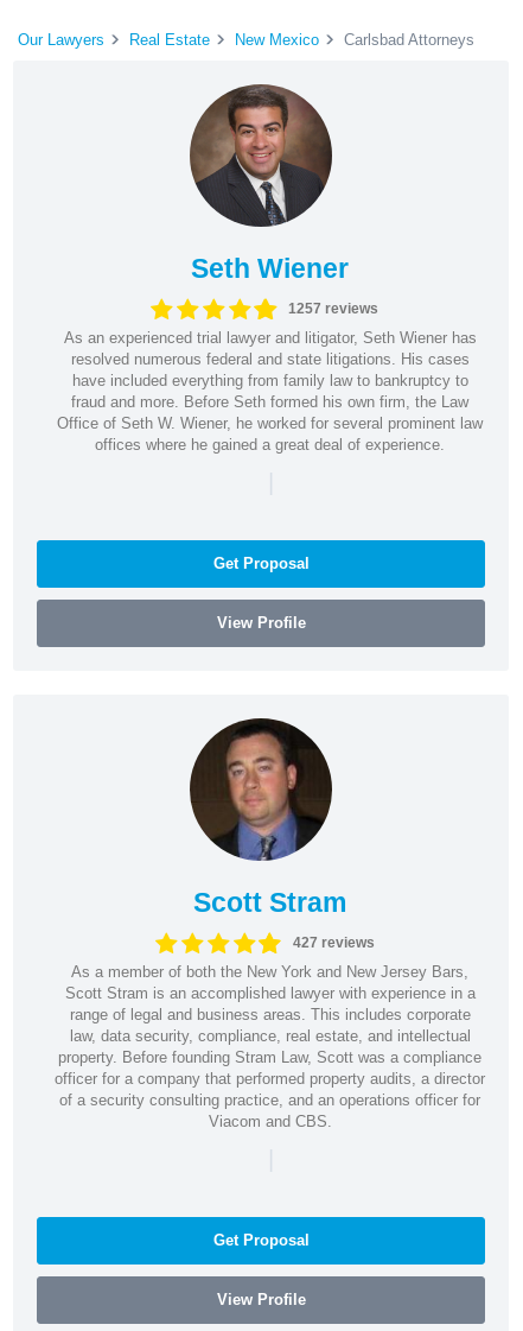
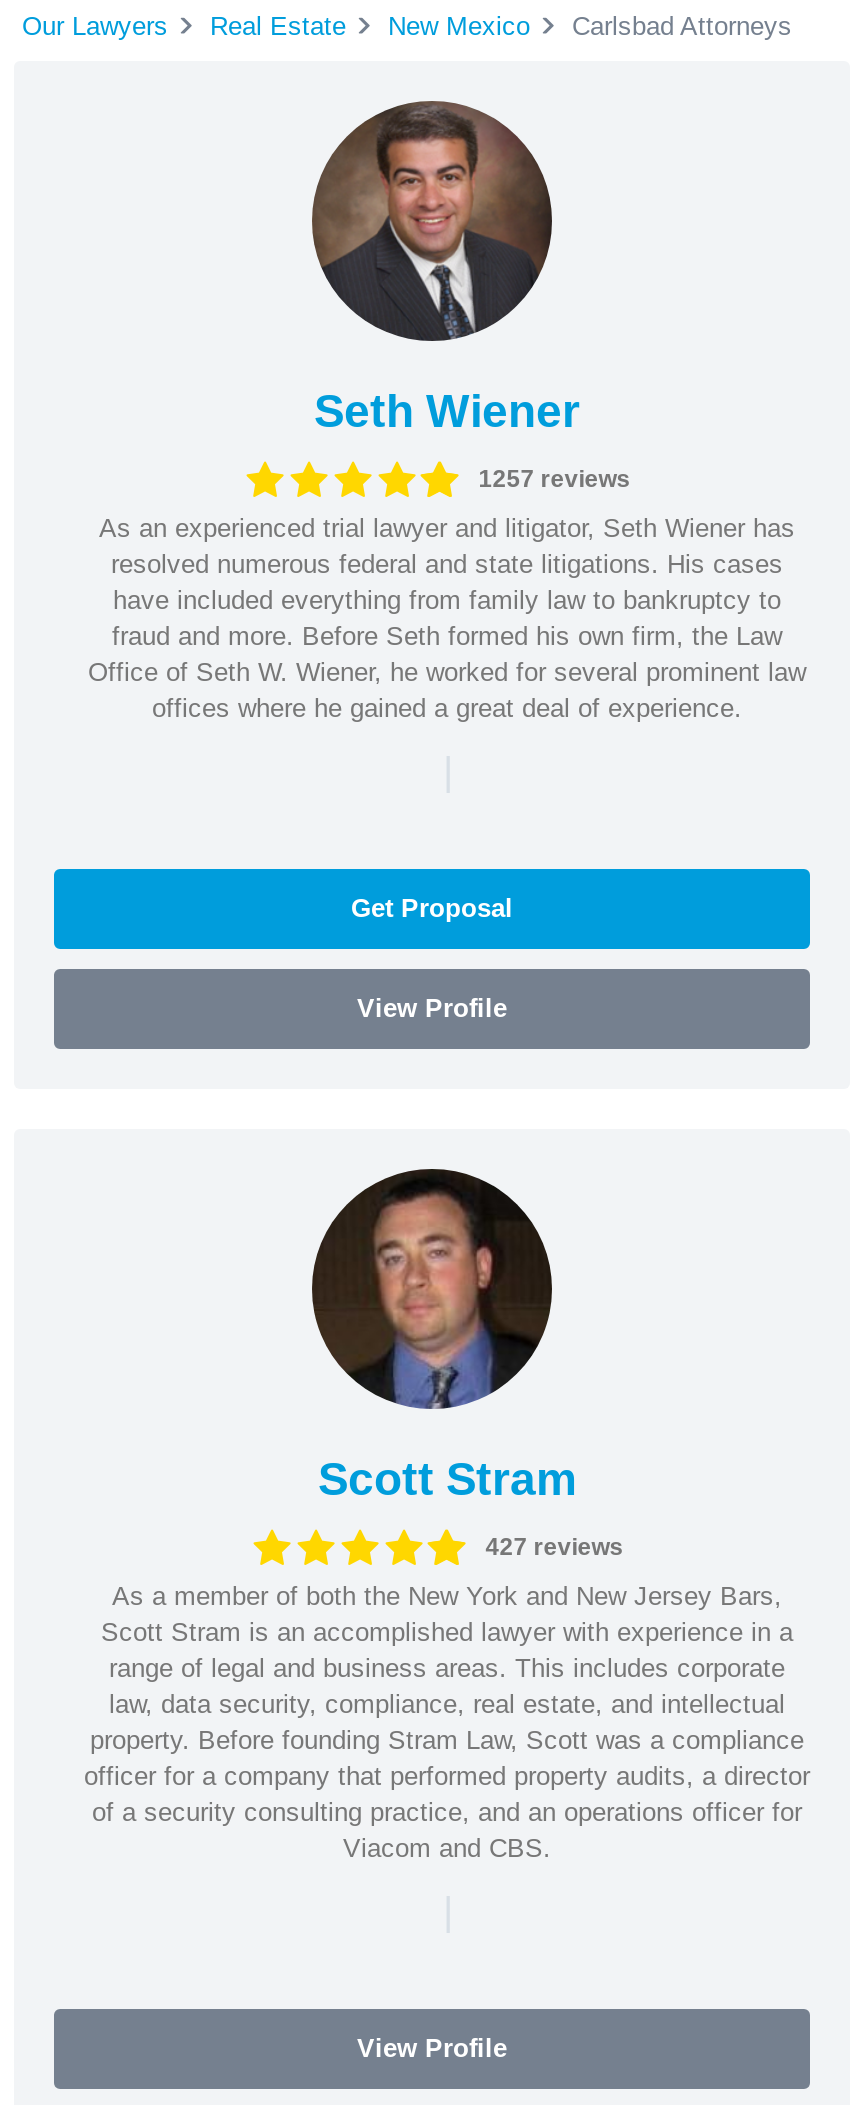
[213,1231,309,1249] Get Proposal -> none

